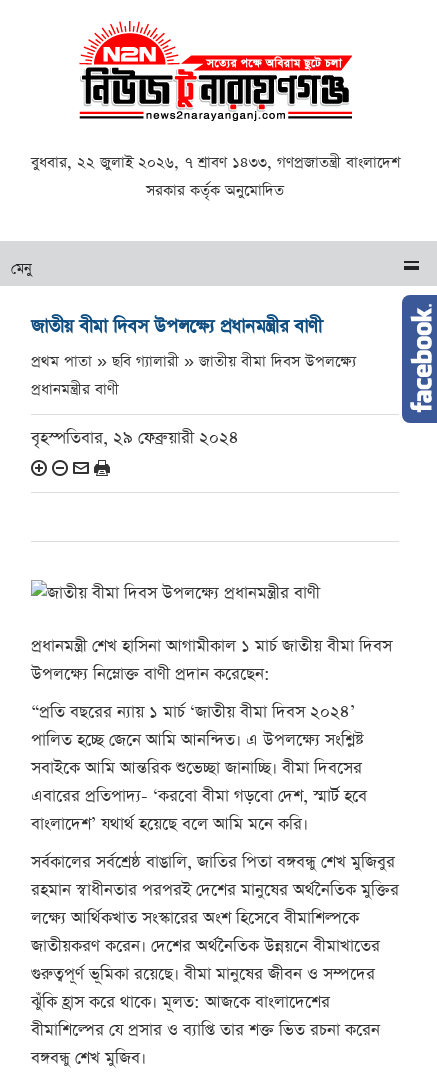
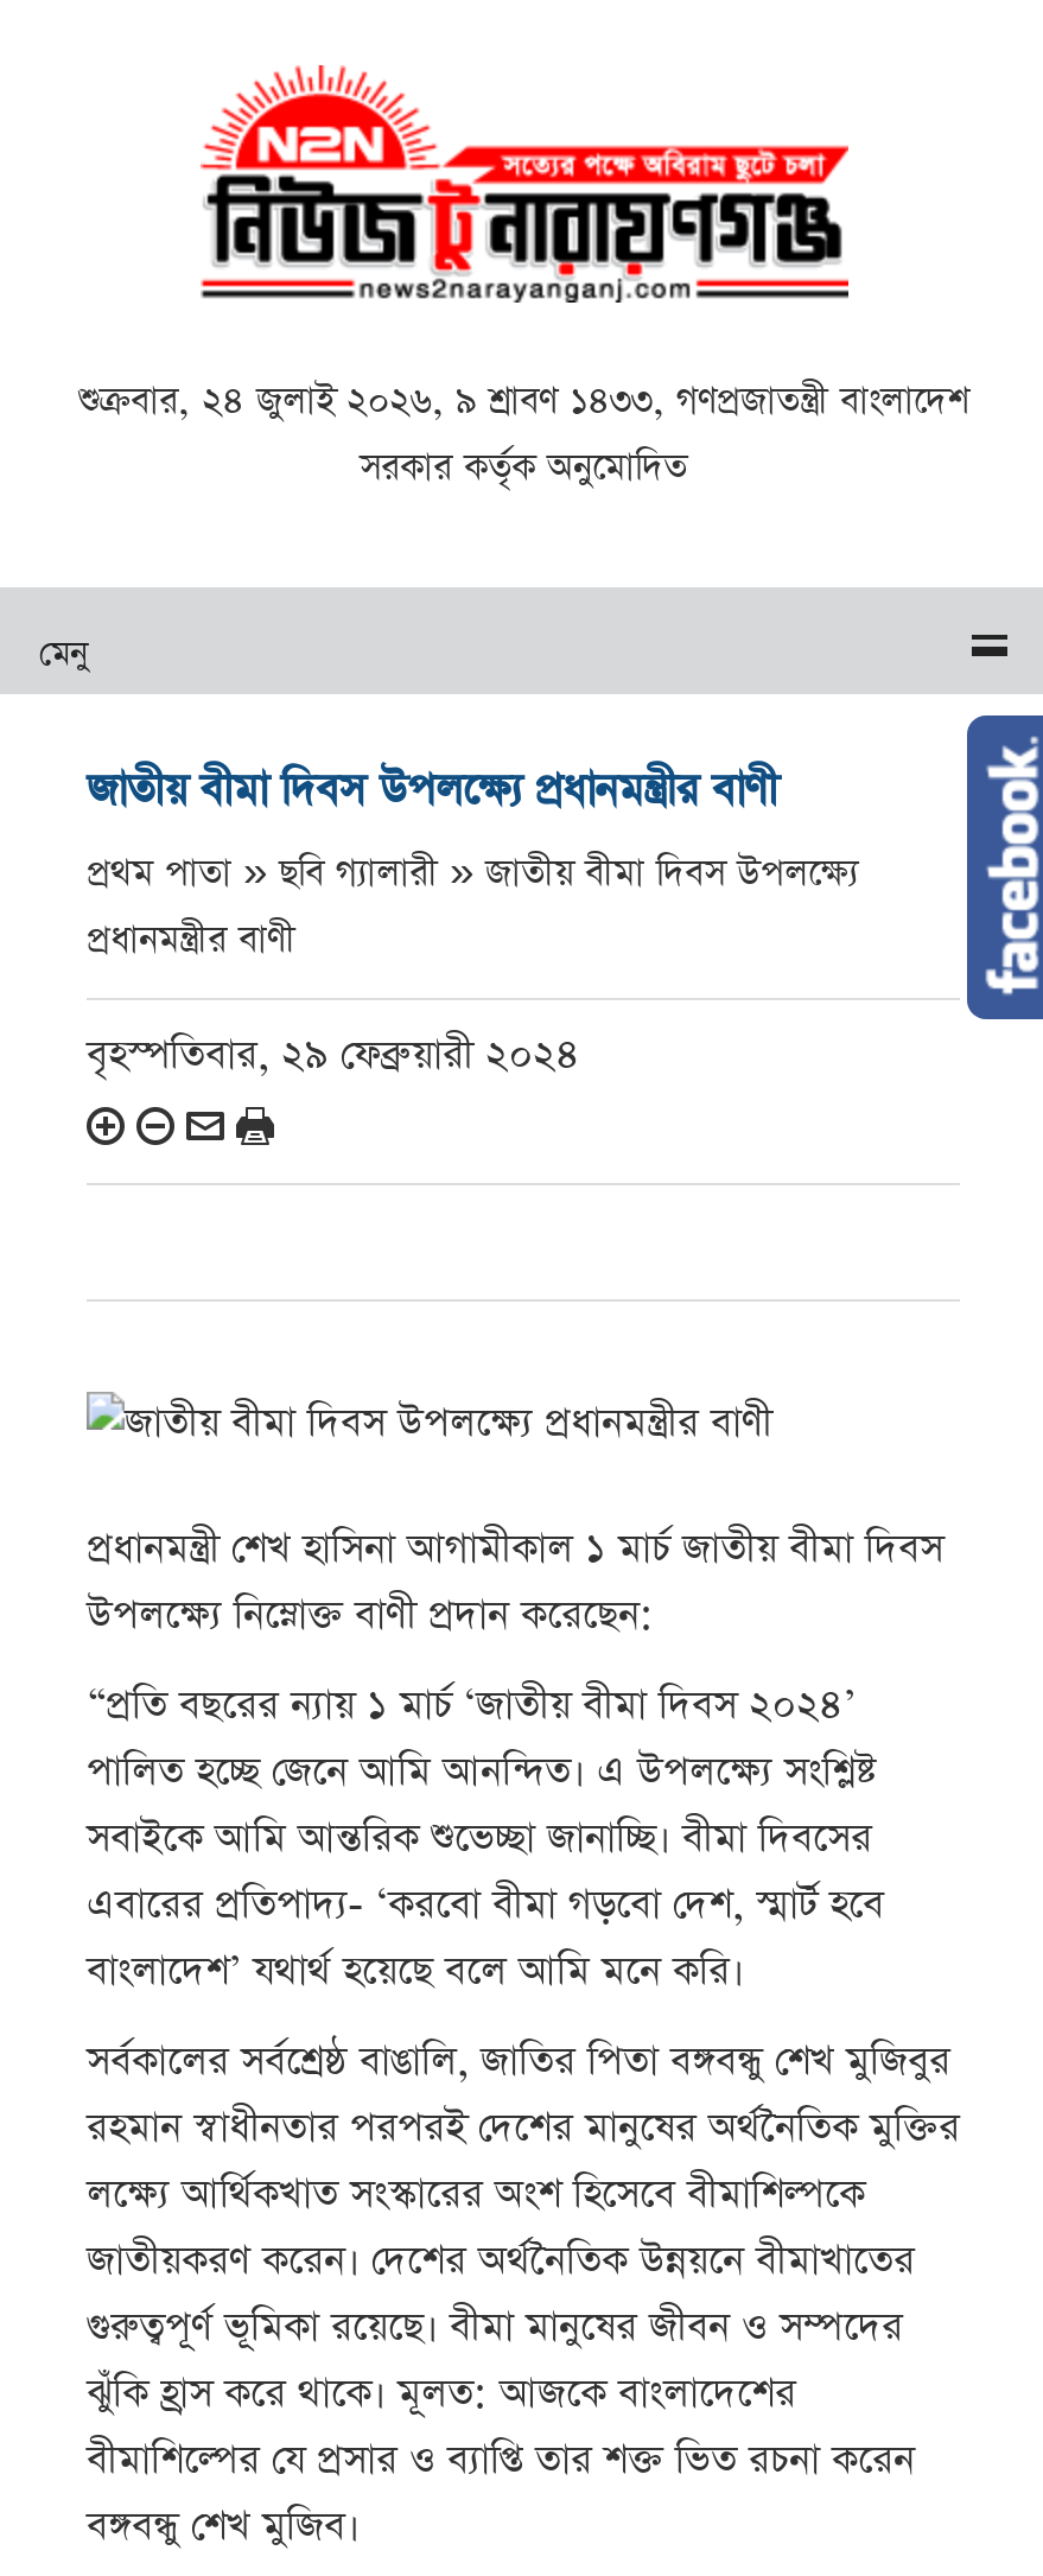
[30,152,399,173] বুধবার, ২২ জুলাই ২০২৬, ৭ শ্রাবণ ১৪৩৩, গণপ্রজাতন্ত্রী বাংলাদেশ -> [78,376,968,426] শুক্রবার, ২৪ জুলাই ২০২৬, ৯ শ্রাবণ ১৪৩৩, গণপ্রজাতন্ত্রী বাংলাদেশ

